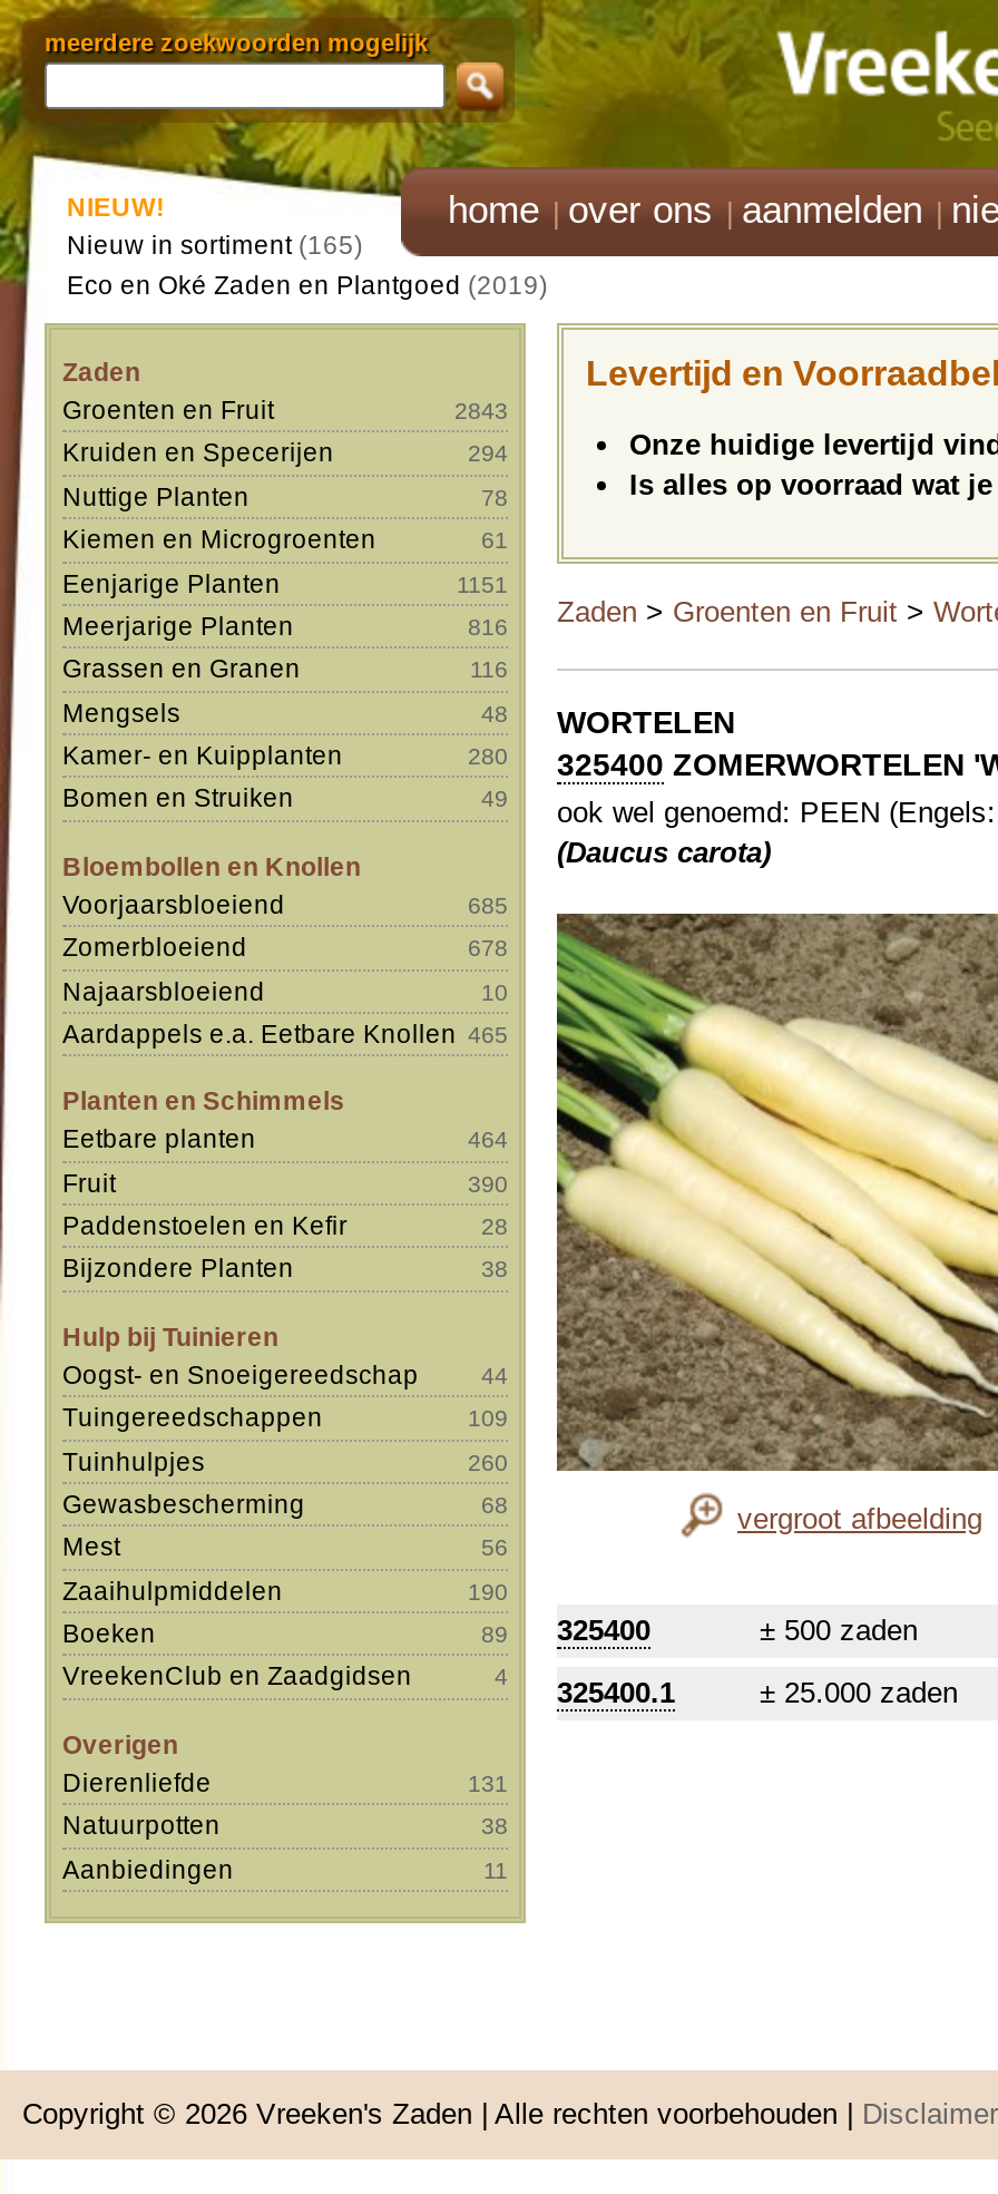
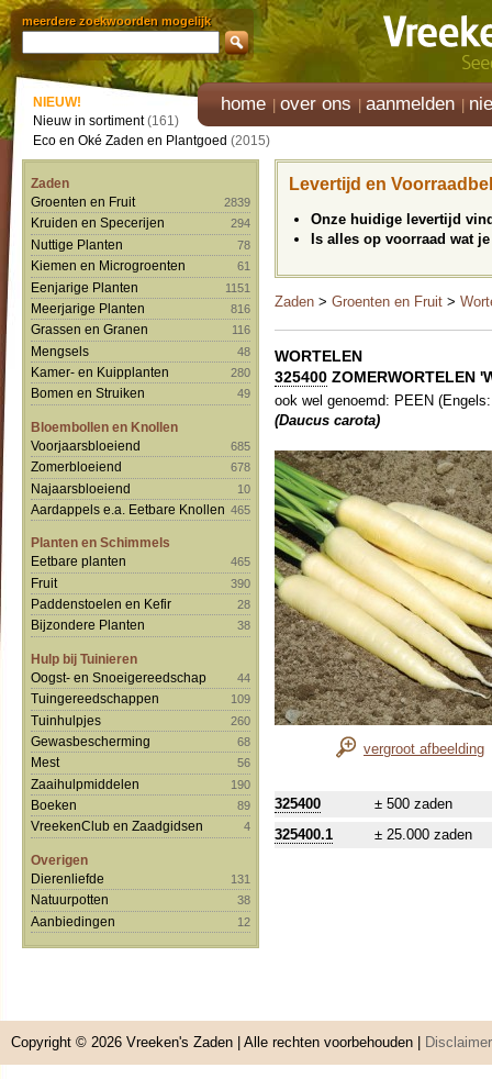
[67,230,363,259] Nieuw in sortiment (165) -> [33,113,179,127] Nieuw in sortiment (161)
[67,271,548,300] Eco en Oké Zaden en Plantgoed (2019) -> [33,133,270,148] Eco en Oké Zaden en Plantgoed (2015)
[454,397,508,423] 2843 -> [224,196,250,209] 2839
[468,1126,508,1153] 464 -> [231,555,250,568] 465
[483,1855,508,1882] 11 -> [237,915,250,928] 12

